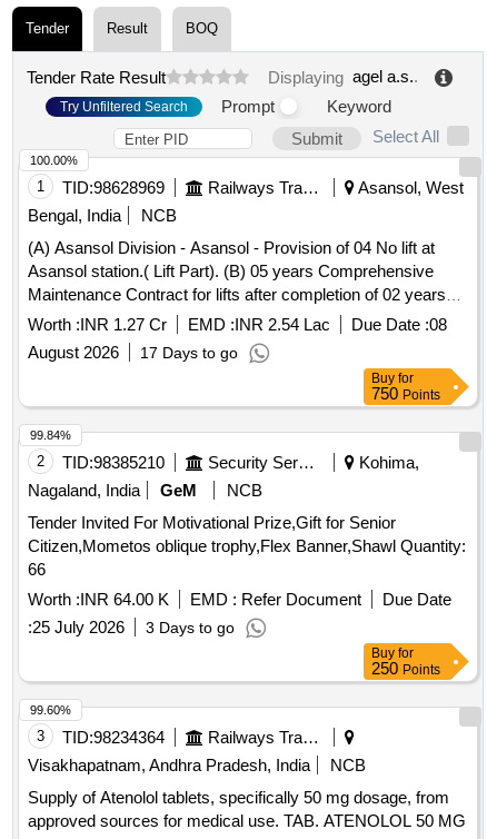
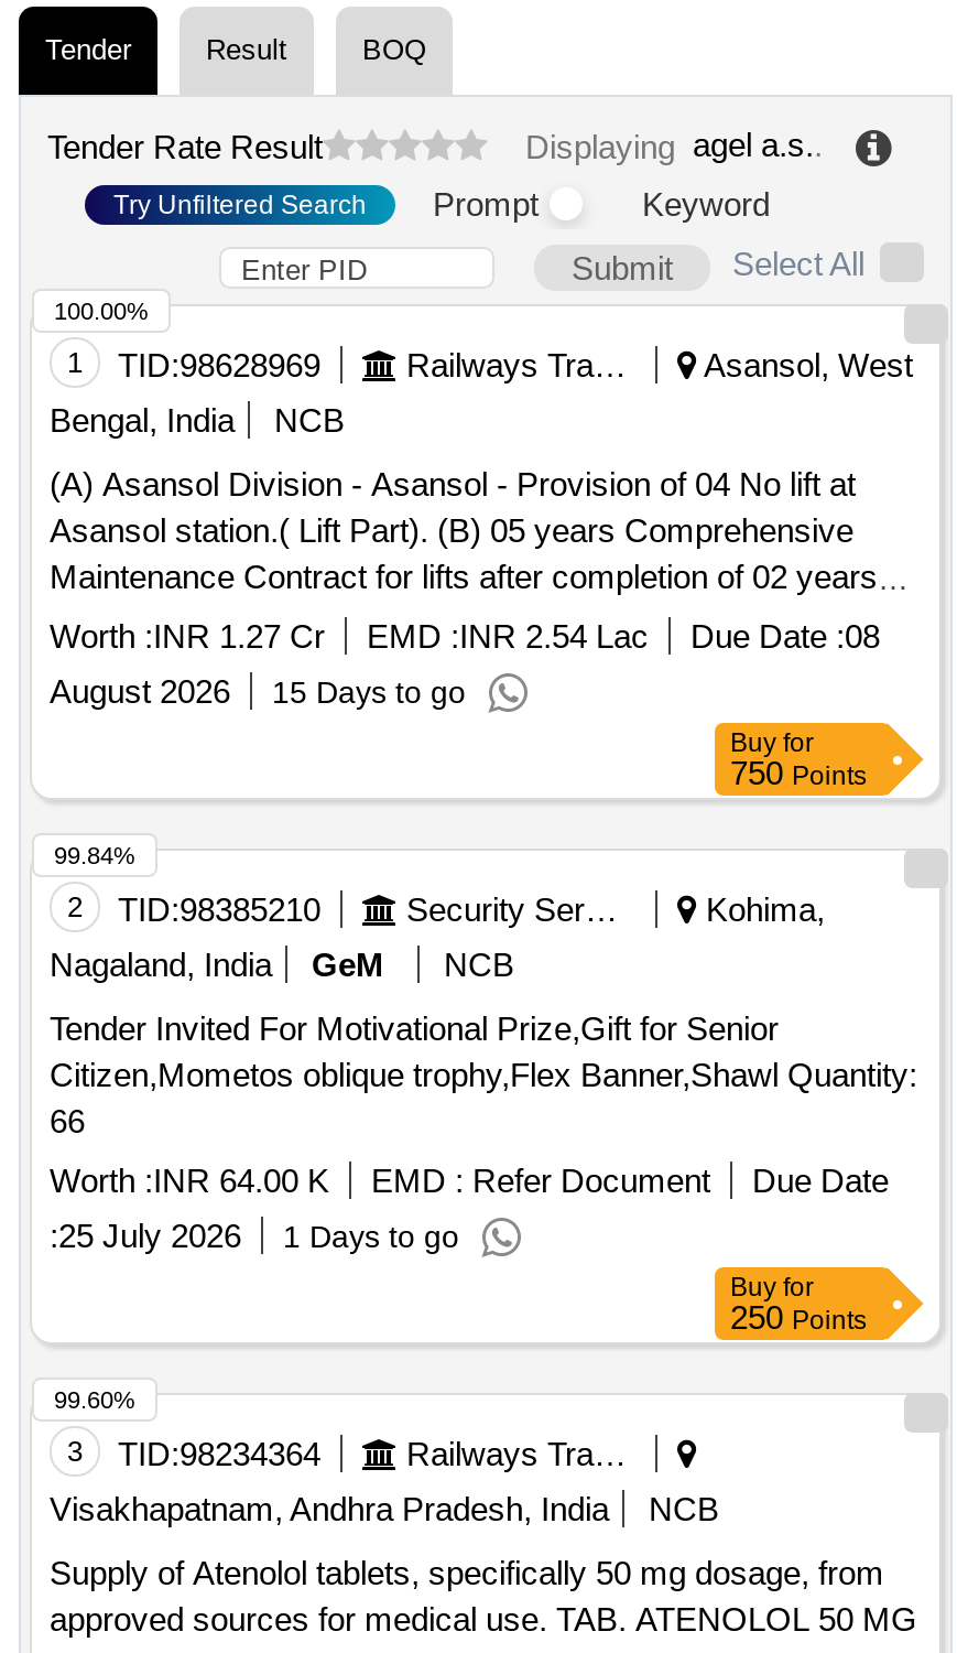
[28,343,238,362] August 2026 17 Days to go -> [50,673,466,710] August 2026 15 Days to go
[28,618,235,637] :25 July 2026 3 Days to go -> [50,1217,459,1255] :25 July 2026 1 Days to go

